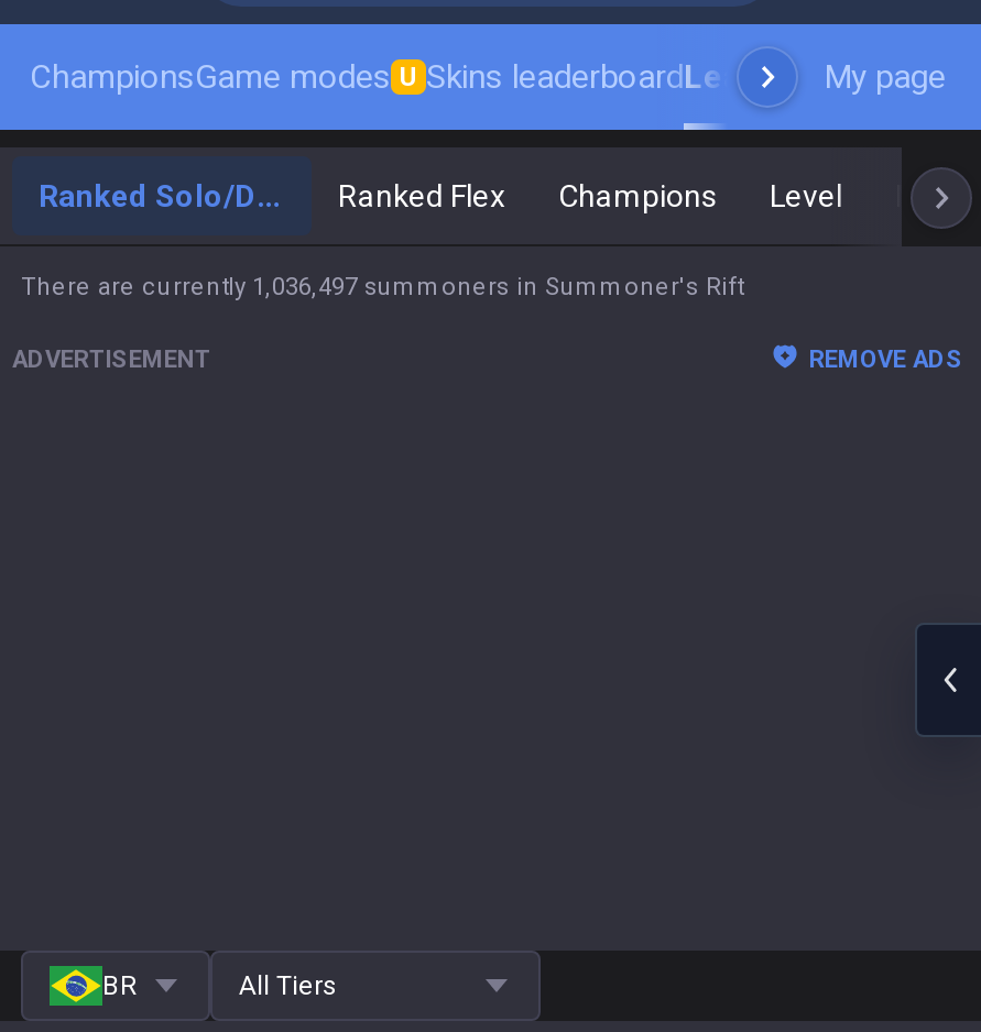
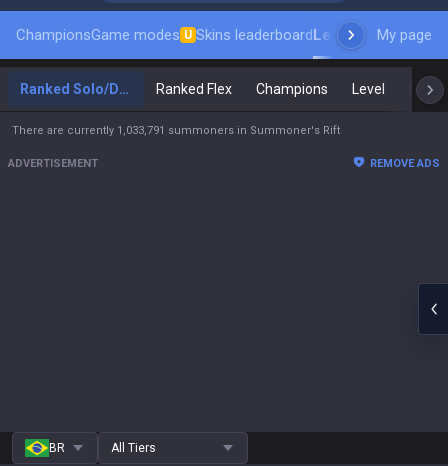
[21,273,743,301] There are currently 1,036,497 summoners in Summoner's Rift -> [12,124,340,137] There are currently 1,033,791 summoners in Summoner's Rift

